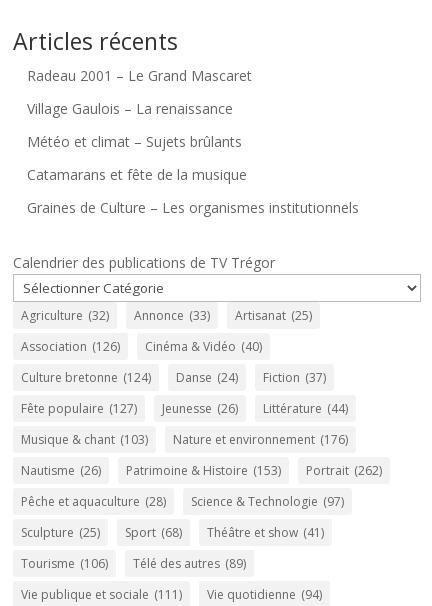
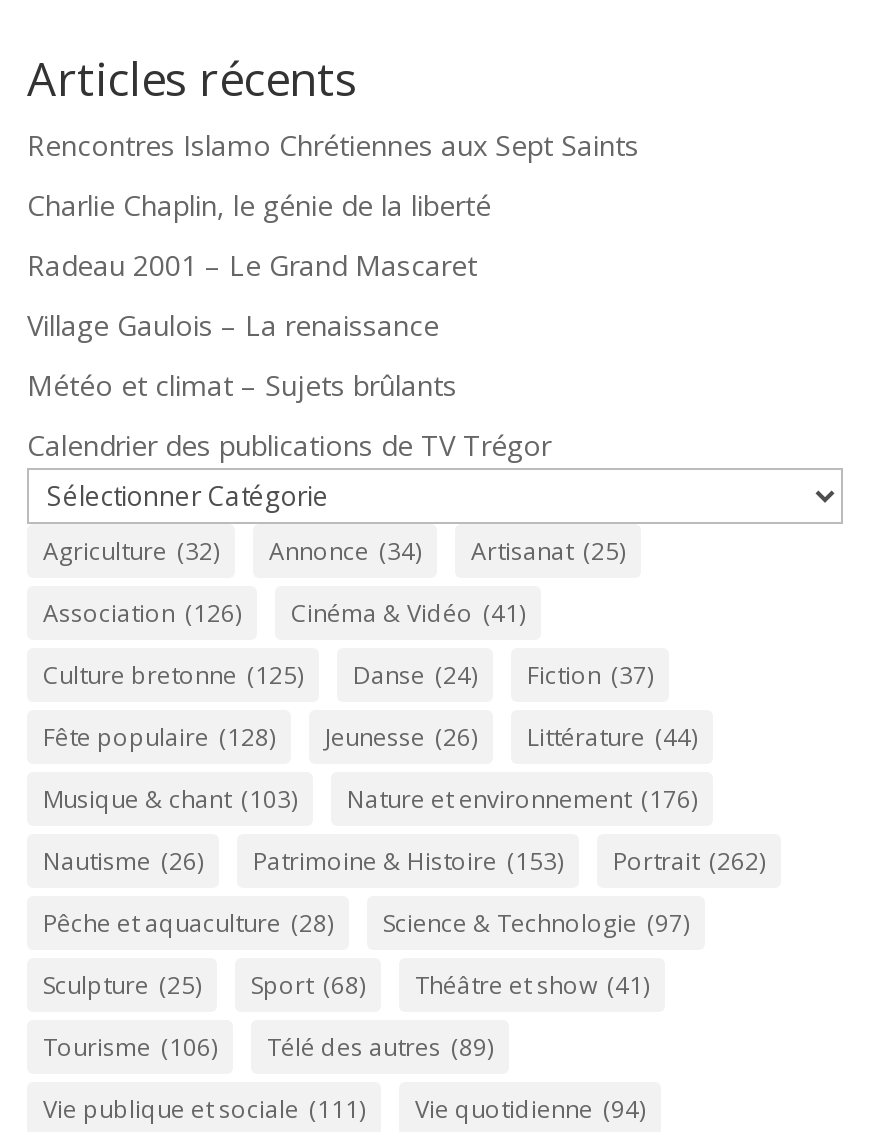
none -> [27,126,639,224] Rencontres Islamo Chrétiennes aux Sept Saints | Charlie Chaplin, le génie de la liberté
moved [27,66,252,85] -> [27,246,477,284]: Radeau 2001 – Le Grand Mascaret
moved [27,99,233,118] -> [27,306,439,344]: Village Gaulois – La renaissance
moved [27,132,242,151] -> [27,366,457,404]: Météo et climat – Sujets brûlants
[27,165,359,217] Catamarans et fête de la musique | Graines de Culture – Les organismes institutionnels -> none
[21,307,312,324] Agriculture (32) Annonce (33) Artisanat (25) -> [43,534,625,568] Agriculture (32) Annonce (34) Artisanat (25)
[21,338,262,355] Association (126) Cinéma & Vidéo (40) -> [43,596,525,630] Association (126) Cinéma & Vidéo (41)
[21,369,151,386] Culture bretonne (124) -> [43,658,303,692] Culture bretonne (125)
[21,400,137,417] Fête populaire (127) -> [43,720,275,754] Fête populaire (128)

